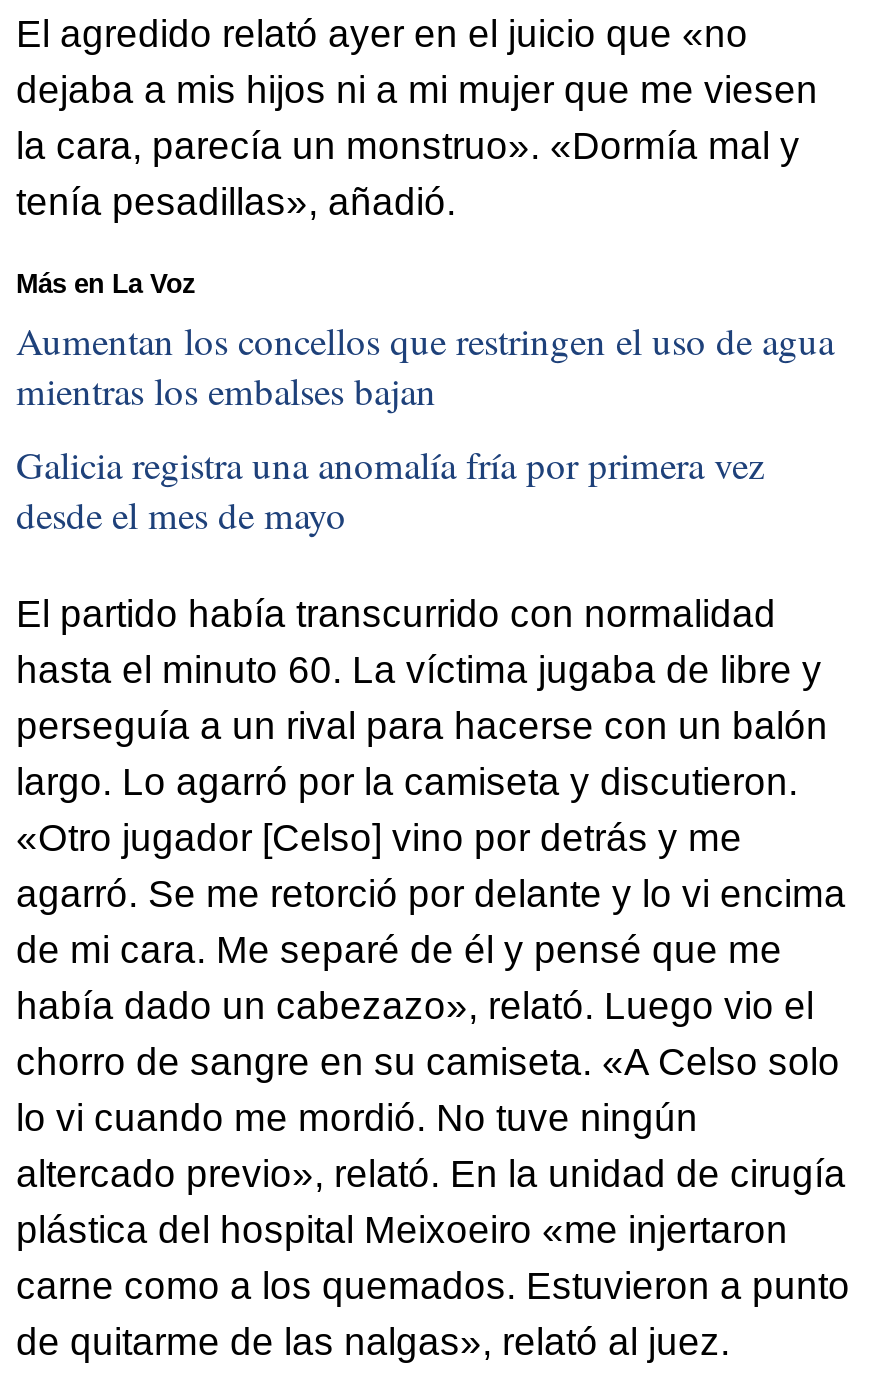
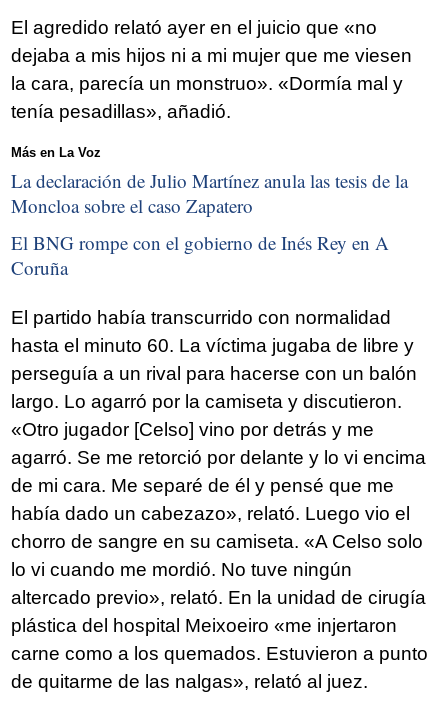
[16,314,834,414] Aumentan los concellos que restringen el uso de agua | mientras los embalses bajan -> [11,168,408,218] La declaración de Julio Martínez anula las tesis de la | Moncloa sobre el caso Zapatero
[16,439,764,539] Galicia registra una anomalía fría por primera vez | desde el mes de mayo -> [11,230,389,280] El BNG rompe con el gobierno de Inés Rey en A | Coruña

